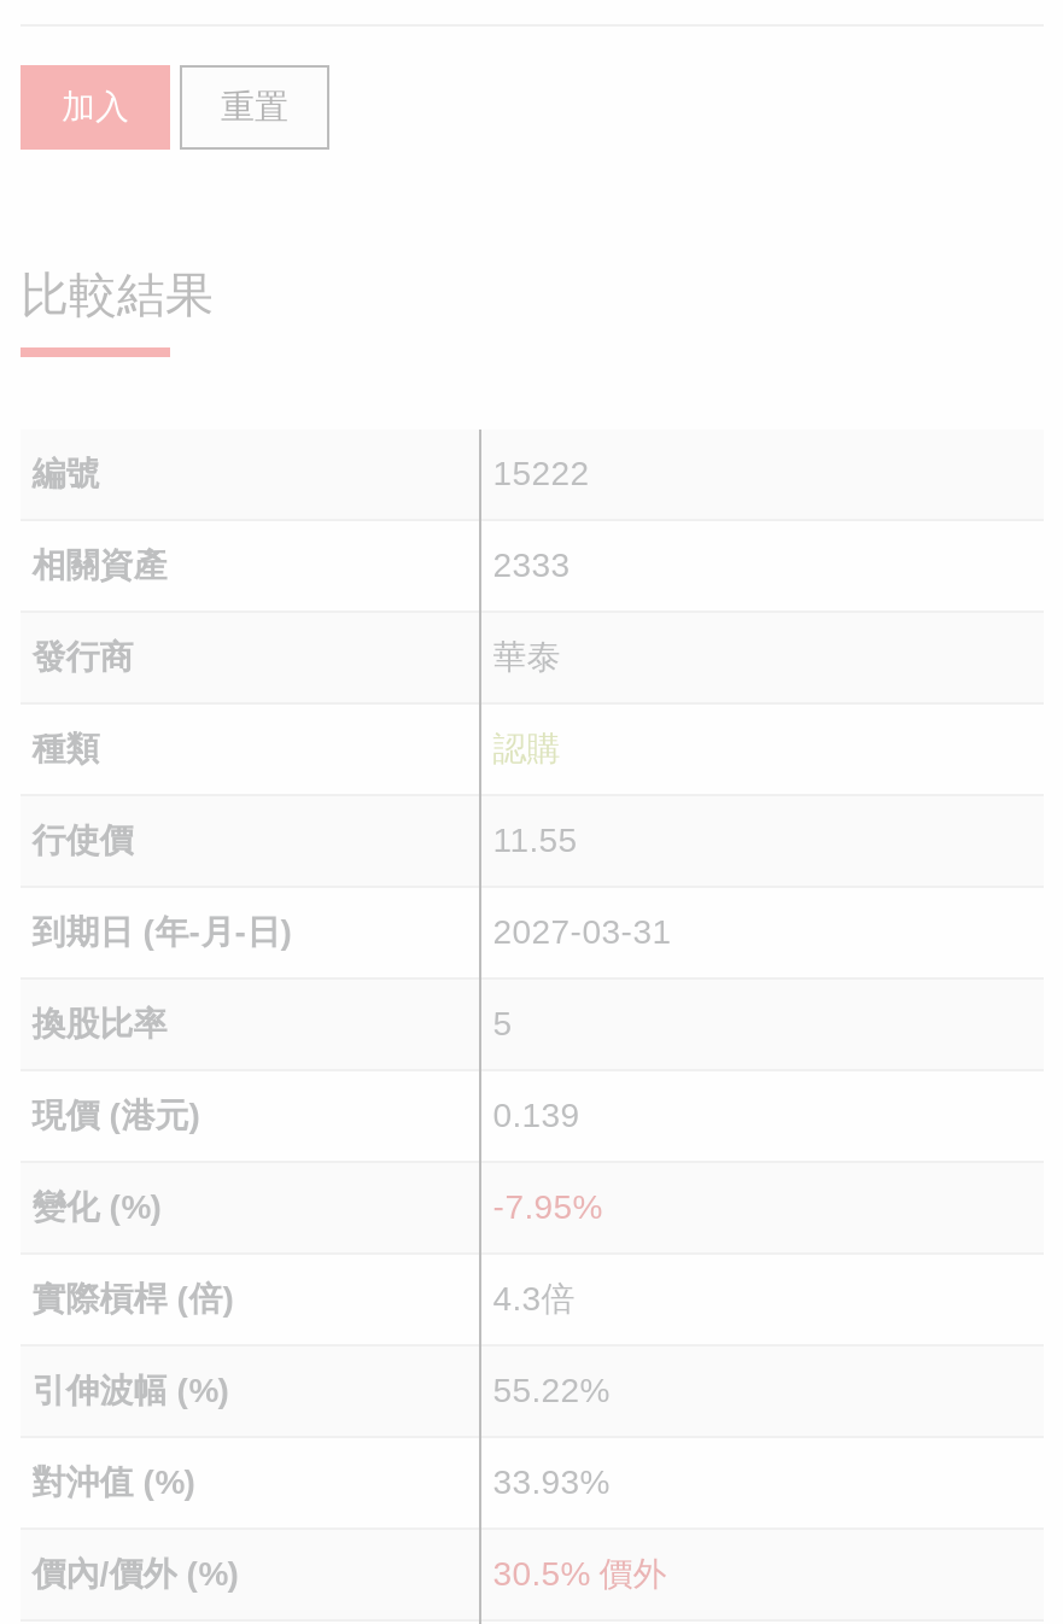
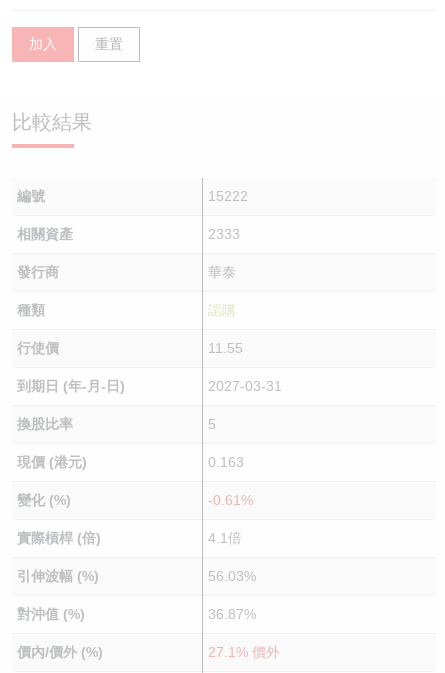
[493,1096,580,1134] 0.139 -> [208,454,244,470] 0.163
[493,1187,602,1226] -7.95% -> [208,492,253,508] -0.61%
[493,1279,575,1318] 4.3倍 -> [208,530,242,546] 4.1倍
[493,1371,609,1409] 55.22% -> [208,568,256,584] 56.03%
[493,1462,609,1501] 33.93% -> [208,606,256,622] 36.87%
[493,1554,667,1593] 30.5% 價外 -> [208,644,280,660] 27.1% 價外

